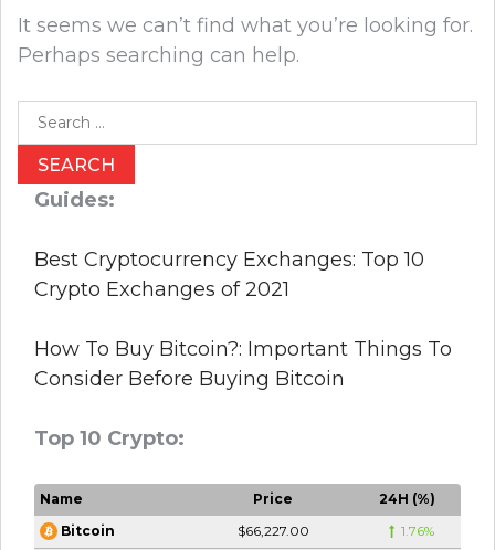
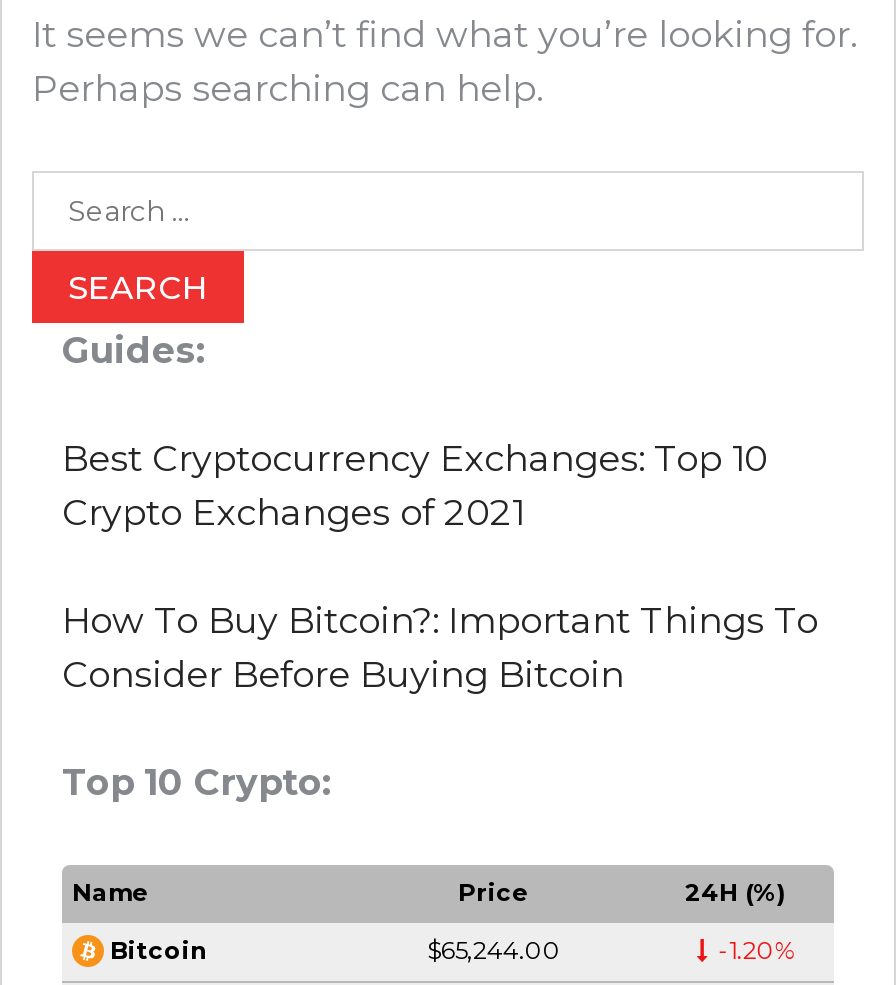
[237,522,309,538] $66,227.00 -> [427,934,561,964] $65,244.00
[401,522,434,538] 1.76% -> [719,934,793,964] -1.20%

